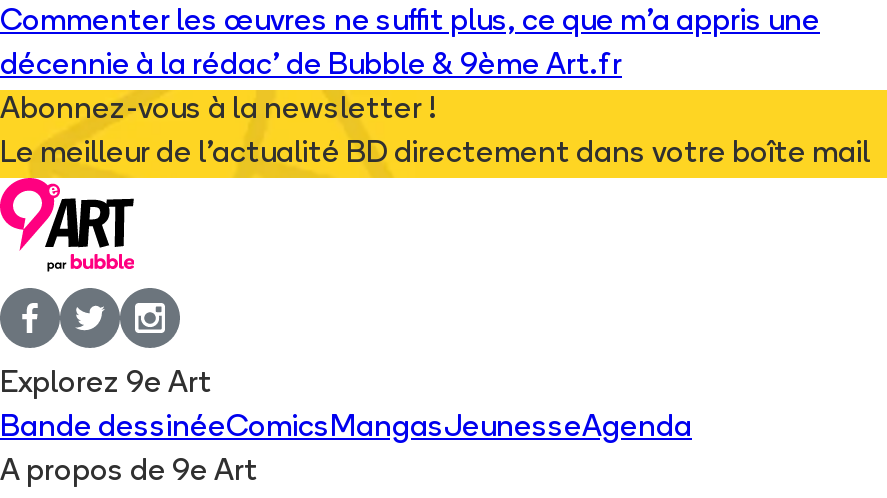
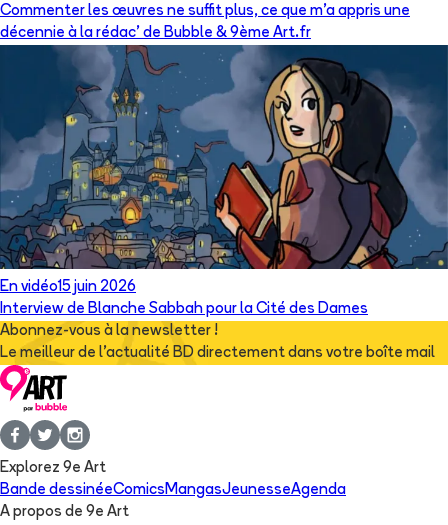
none -> [0,44,445,317] [image] | En vidéo15 juin 2026 | Interview de Blanche Sabbah pour la Cité des Dames

